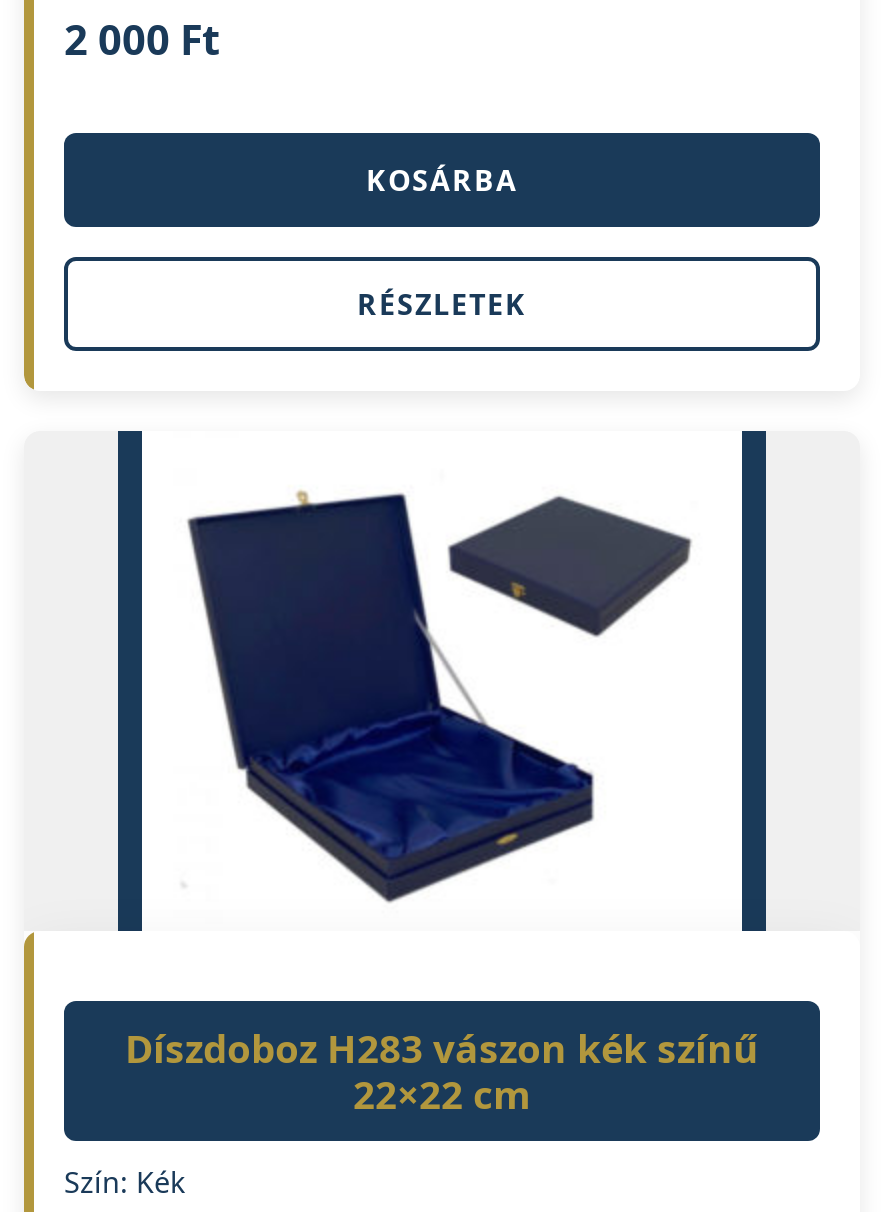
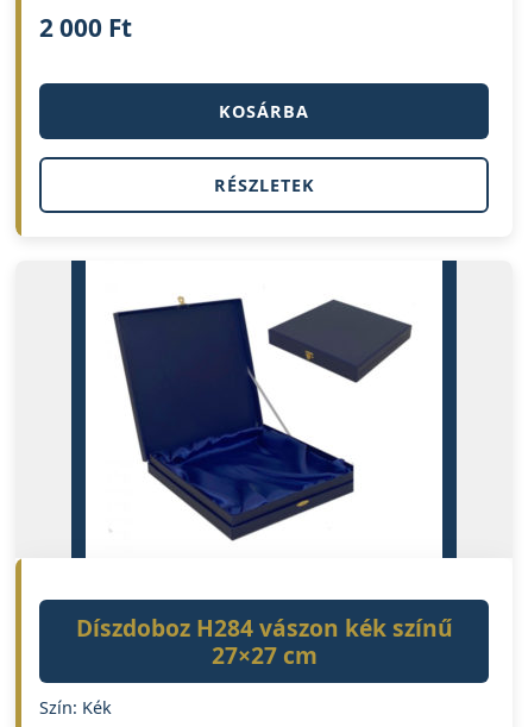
[125,1021,759,1075] Díszdoboz H283 vászon kék színű -> [76,612,452,644] Díszdoboz H284 vászon kék színű
[353,1067,531,1121] 22×22 cm -> [211,639,317,671] 27×27 cm

